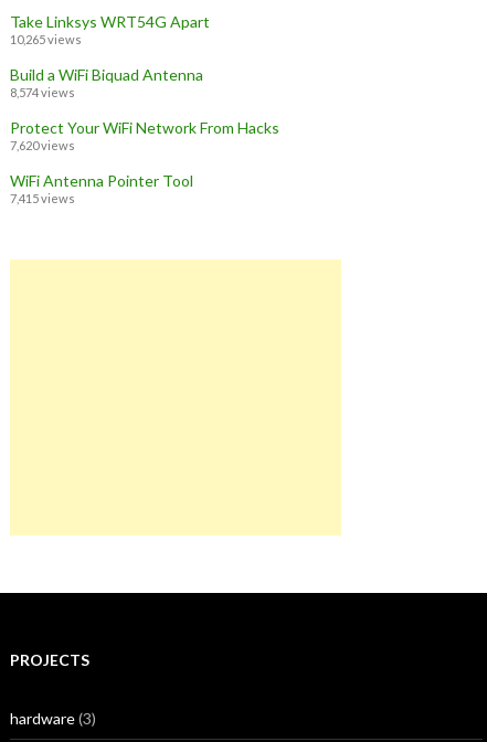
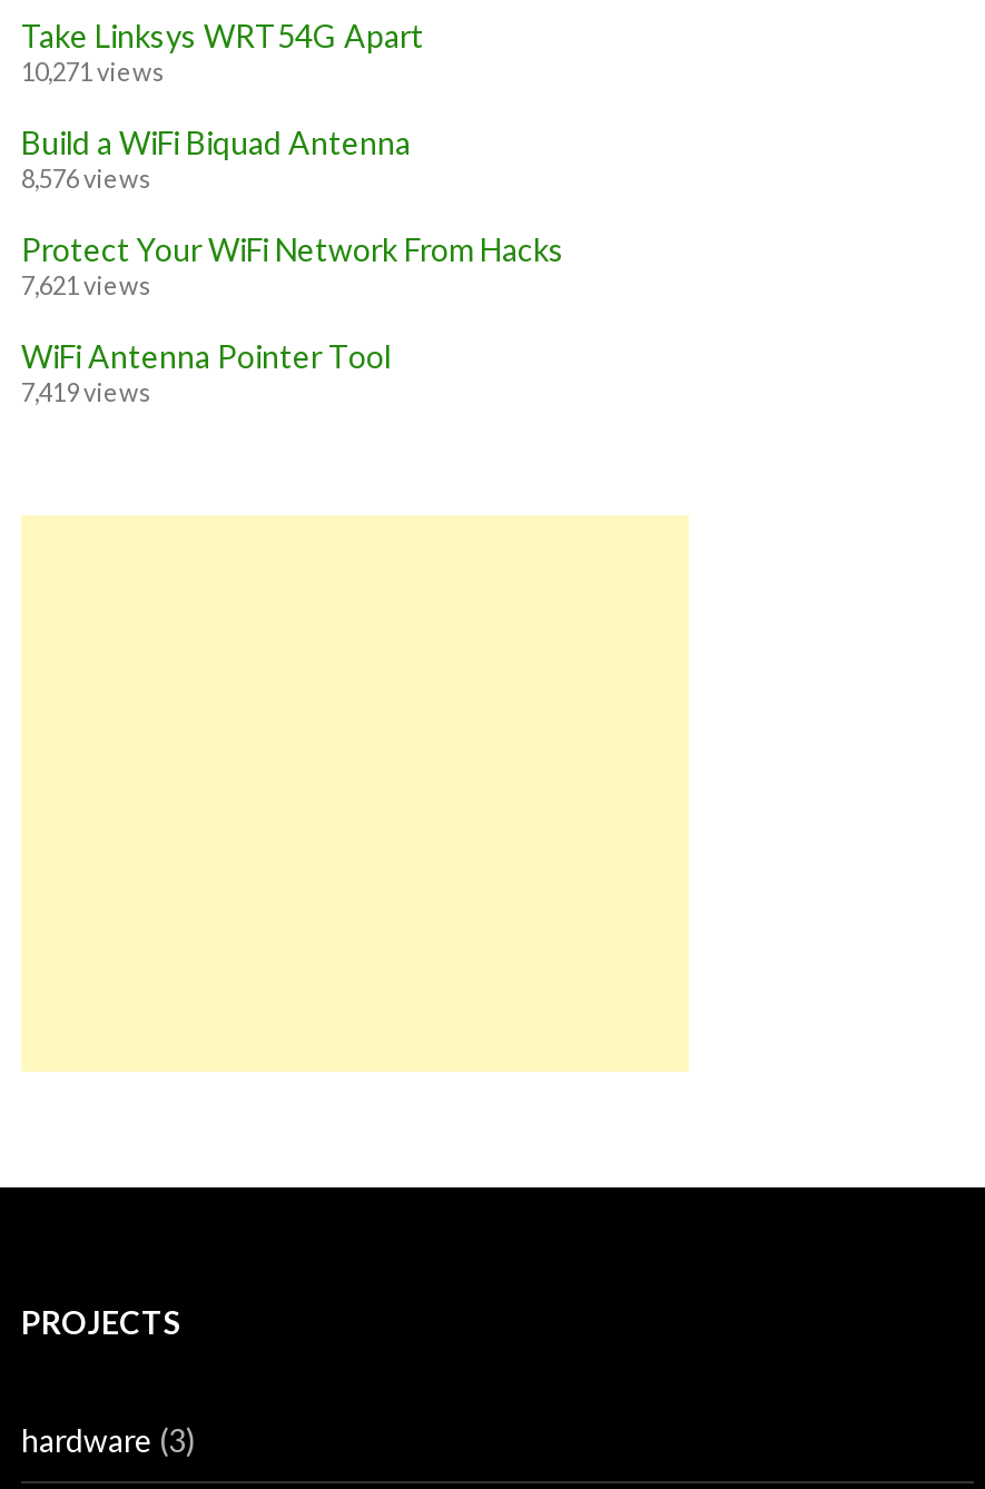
[10,32,82,46] 10,265 views -> [21,56,166,85] 10,271 views
[10,85,75,99] 8,574 views -> [21,163,152,192] 8,576 views
[10,138,75,152] 7,620 views -> [21,270,152,299] 7,621 views
[10,191,75,205] 7,415 views -> [21,377,152,406] 7,419 views

